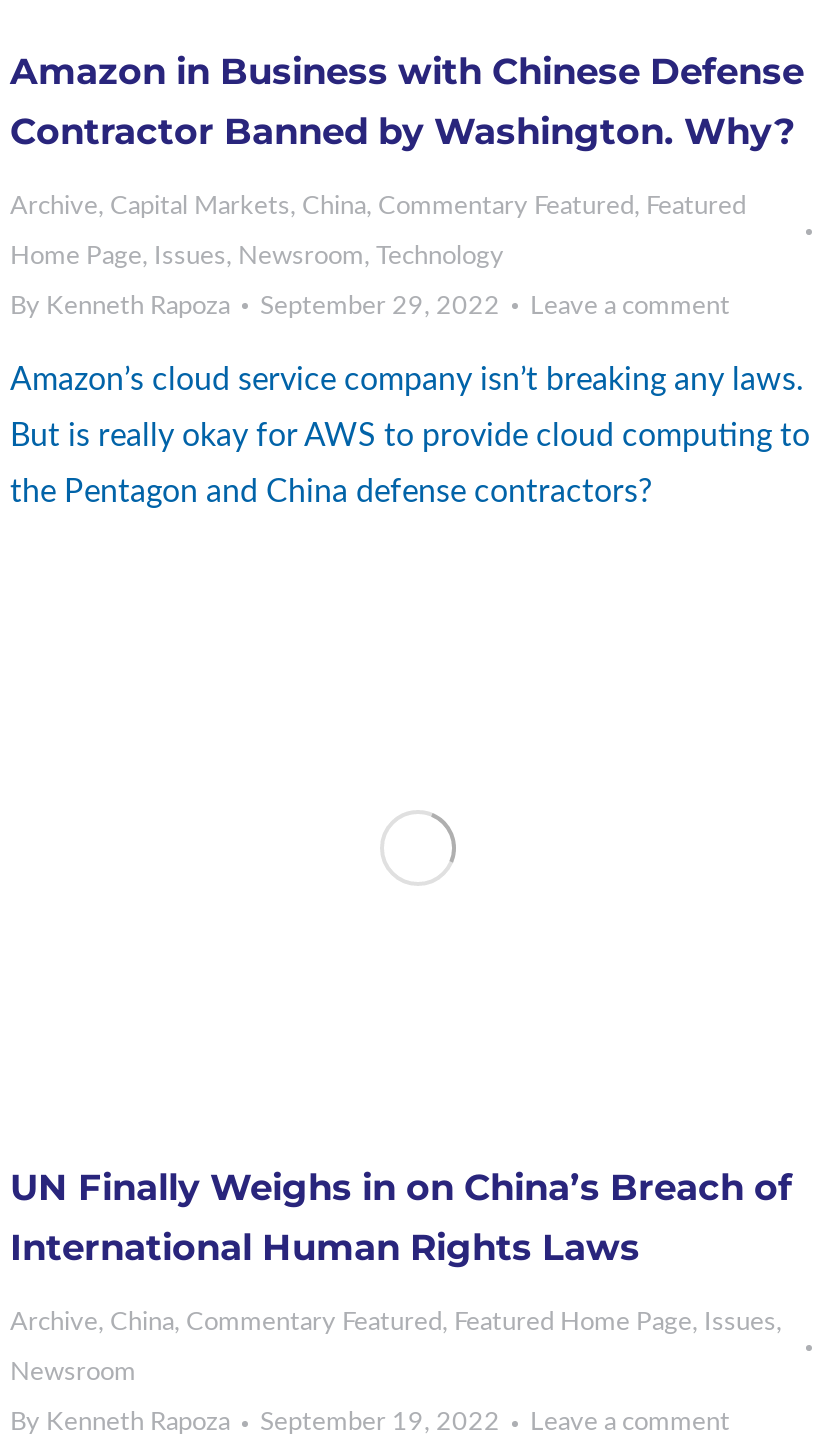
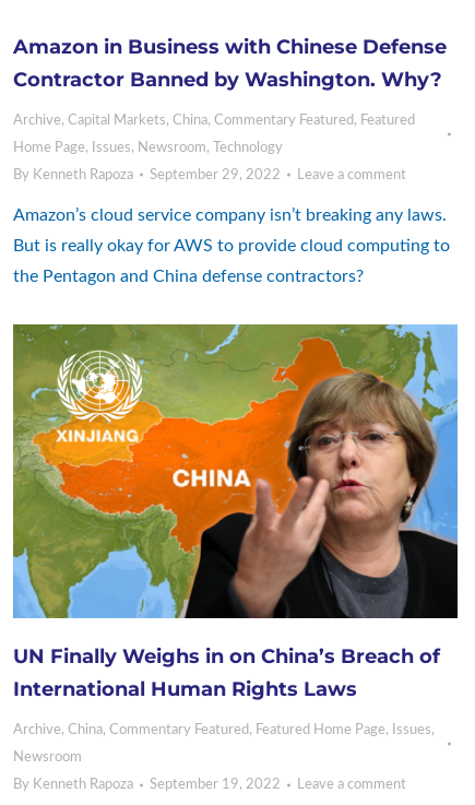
none -> [12,323,459,619] [image]

